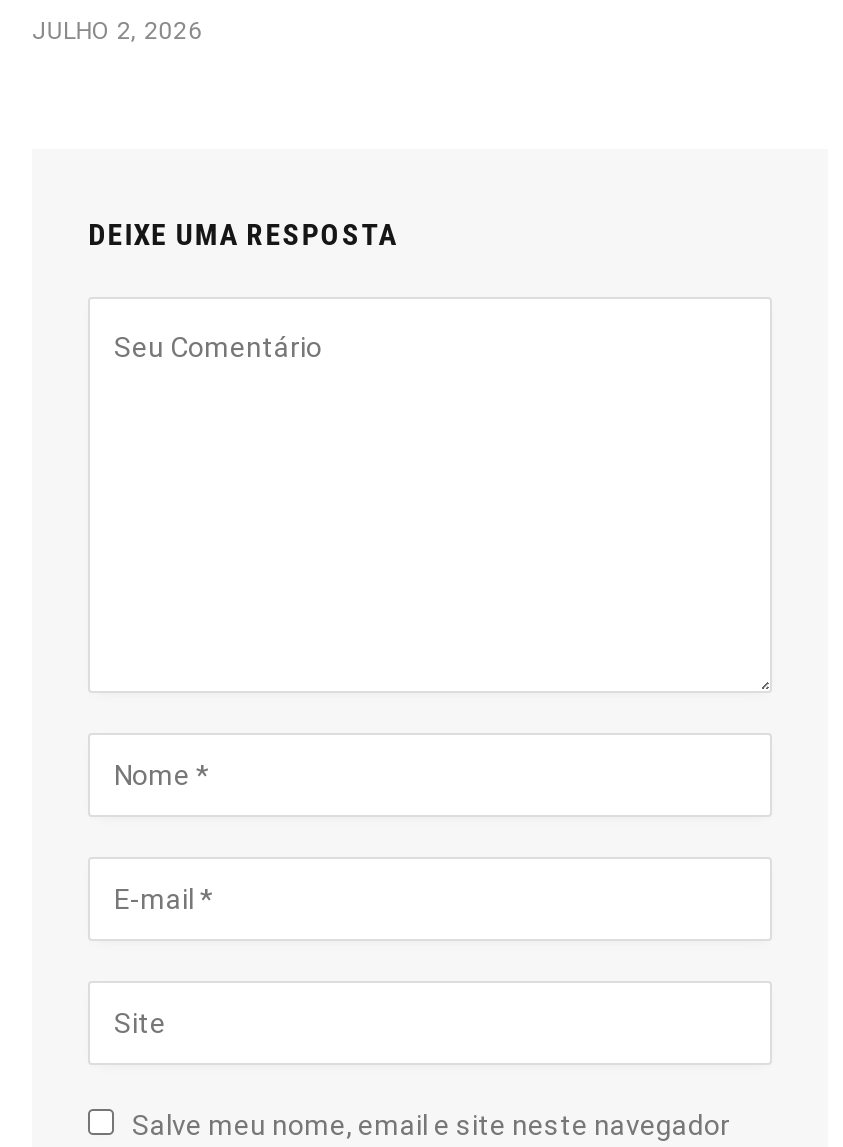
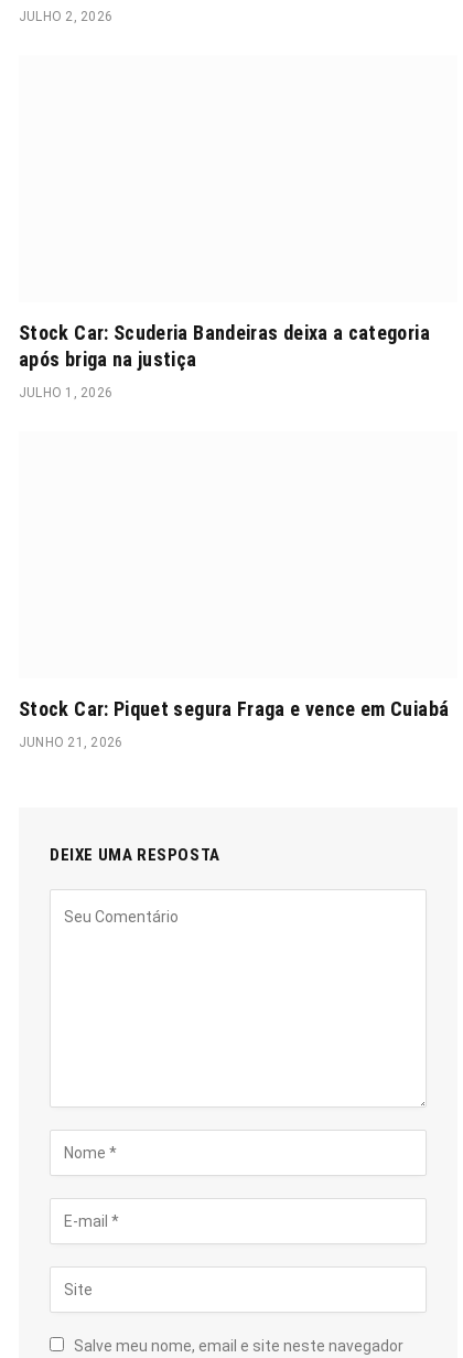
none -> [19,321,430,401] Stock Car: Scuderia Bandeiras deixa a categoria | após briga na justiça | JULHO 1, 2026
none -> [19,697,449,750] Stock Car: Piquet segura Fraga e vence em Cuiabá | JUNHO 21, 2026

